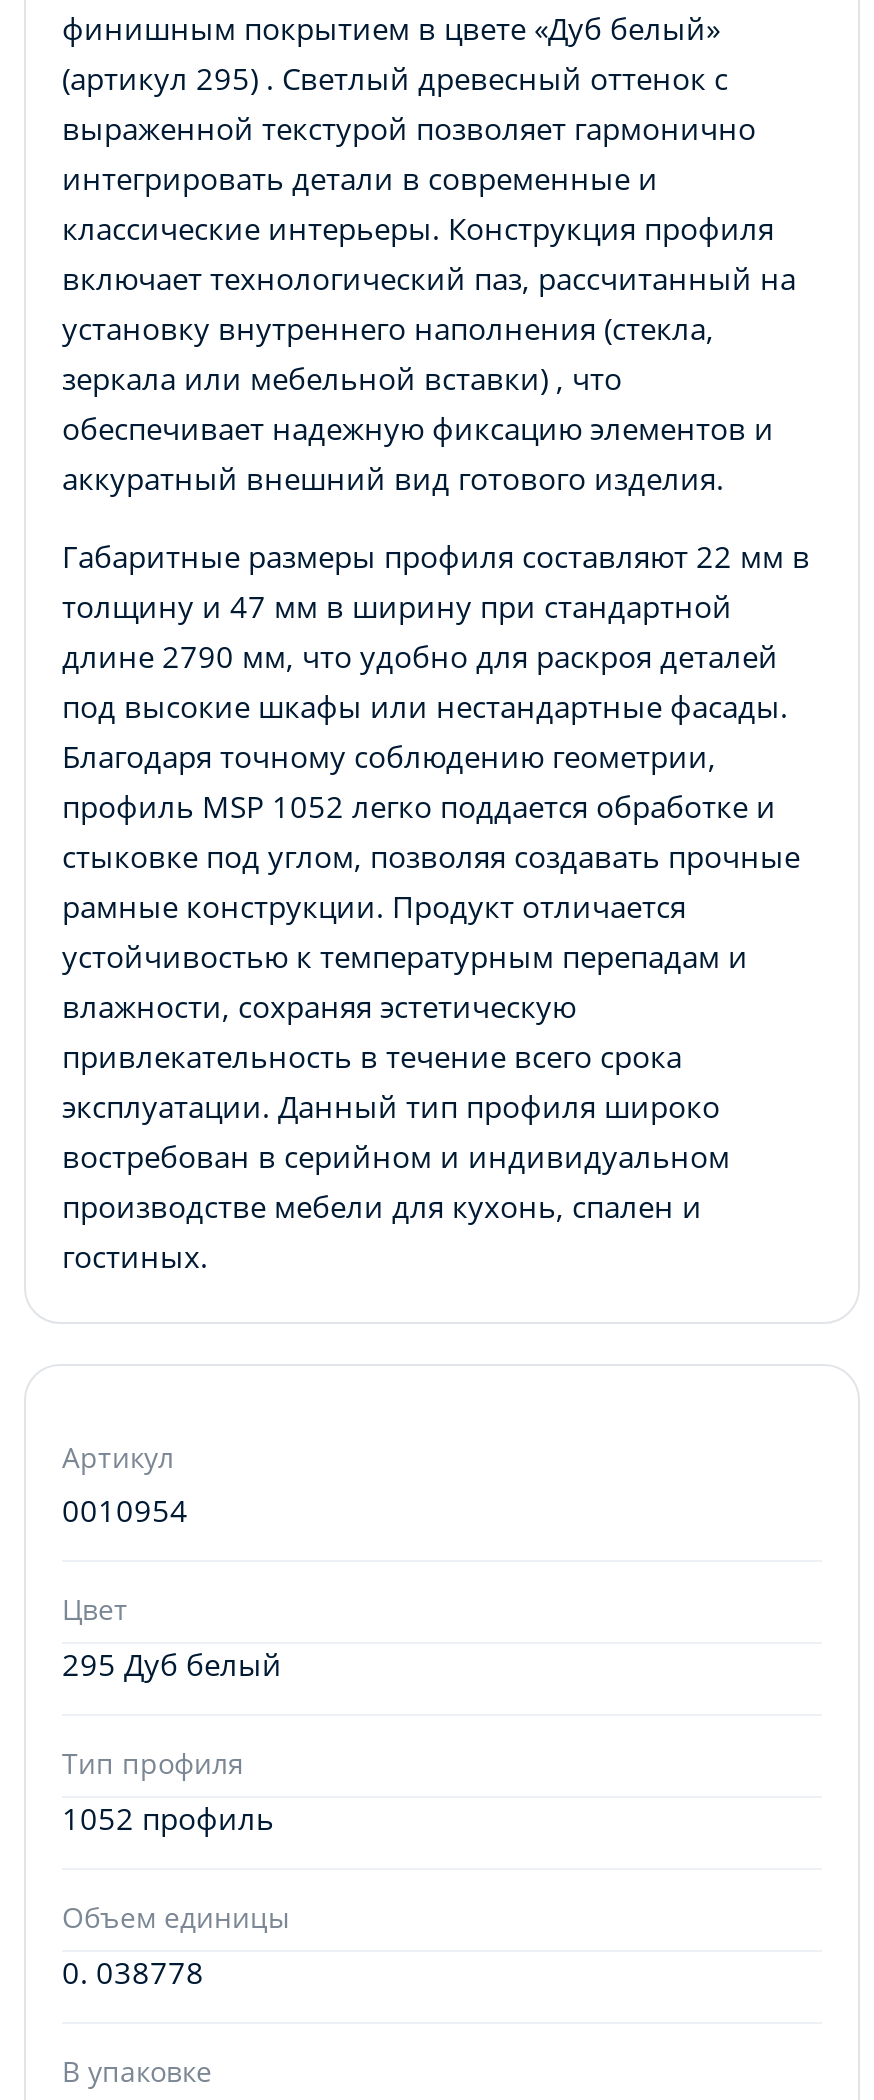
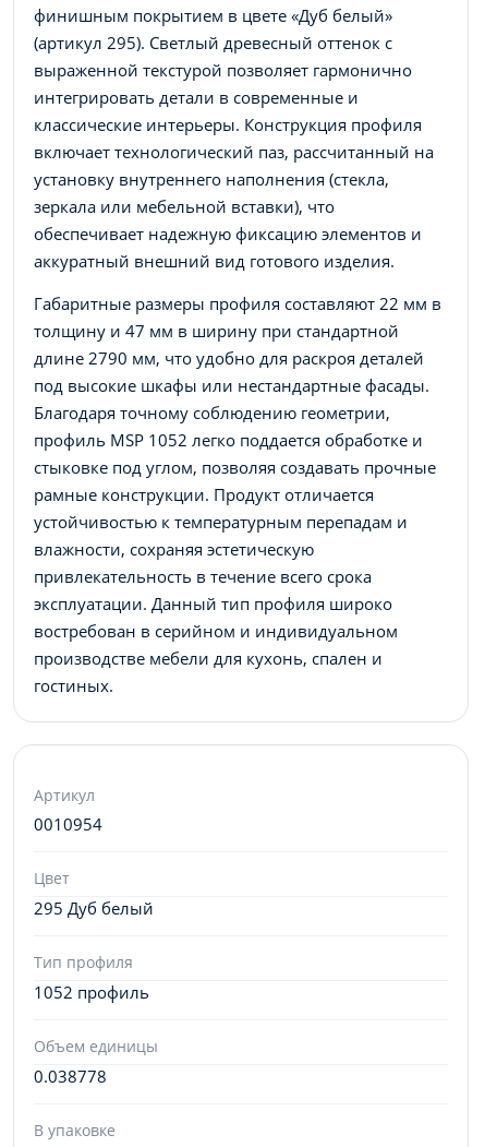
[62,57,728,97] (артикул 295) . Светлый древесный оттенок с -> [34,31,392,53] (артикул 295). Светлый древесный оттенок с
[62,357,622,397] зеркала или мебельной вставки) , что -> [34,195,335,217] зеркала или мебельной вставки), что
[62,1951,204,1991] 0. 038778 -> [34,1065,107,1086] 0.038778

